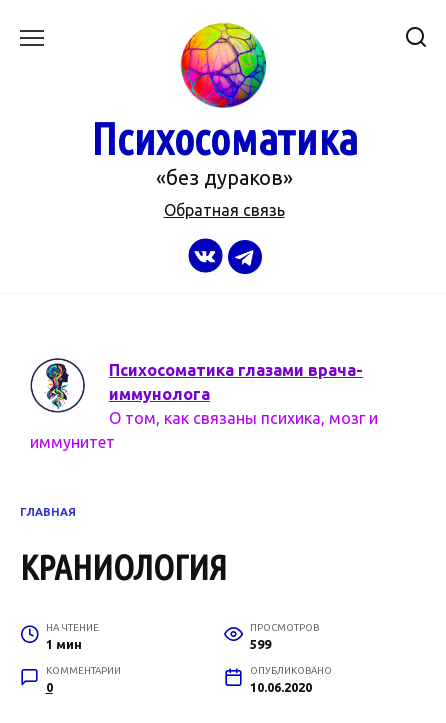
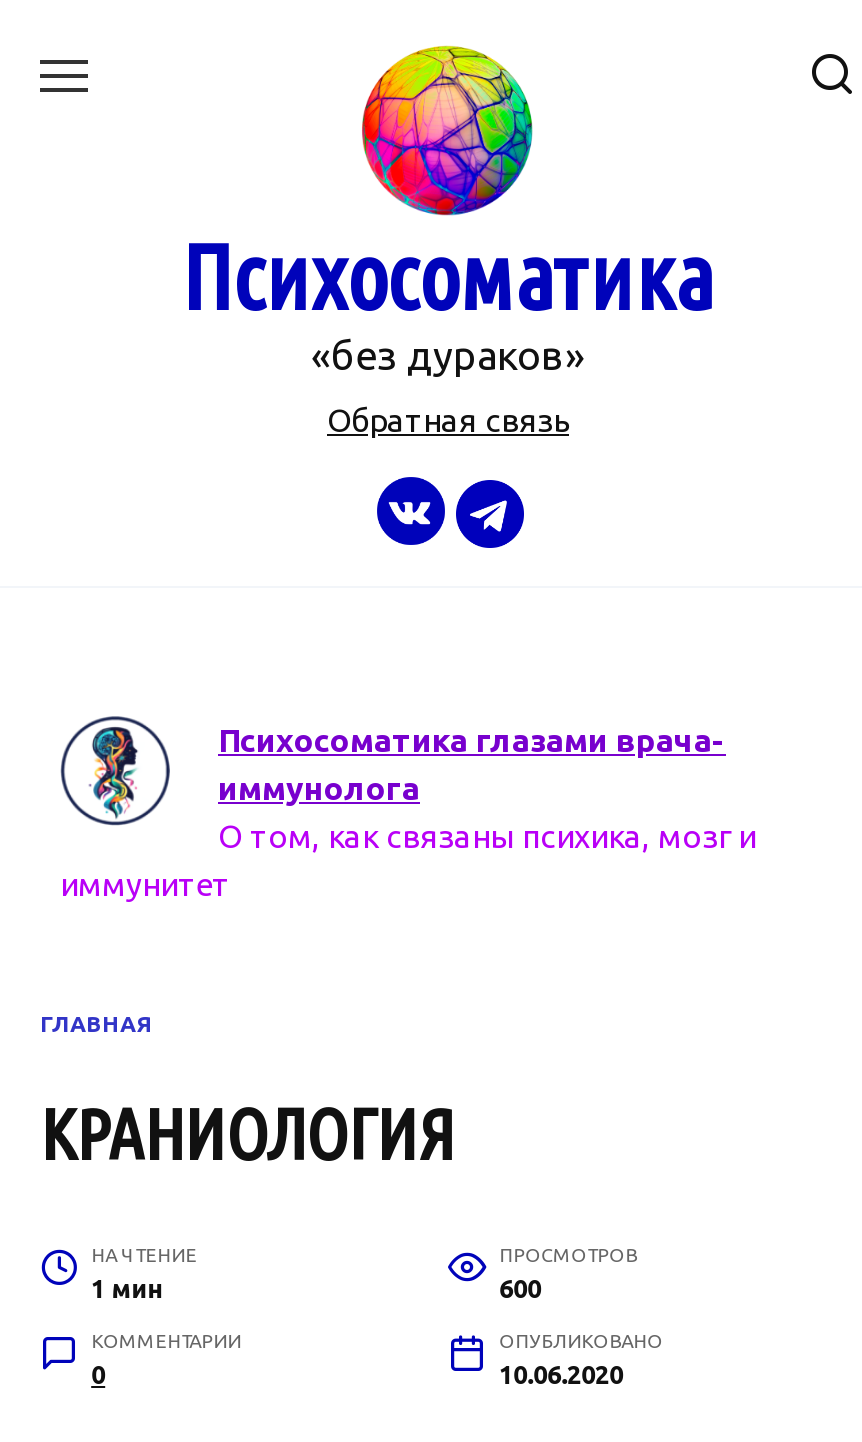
[250,637,271,651] 599 -> [499,1275,541,1303] 600

